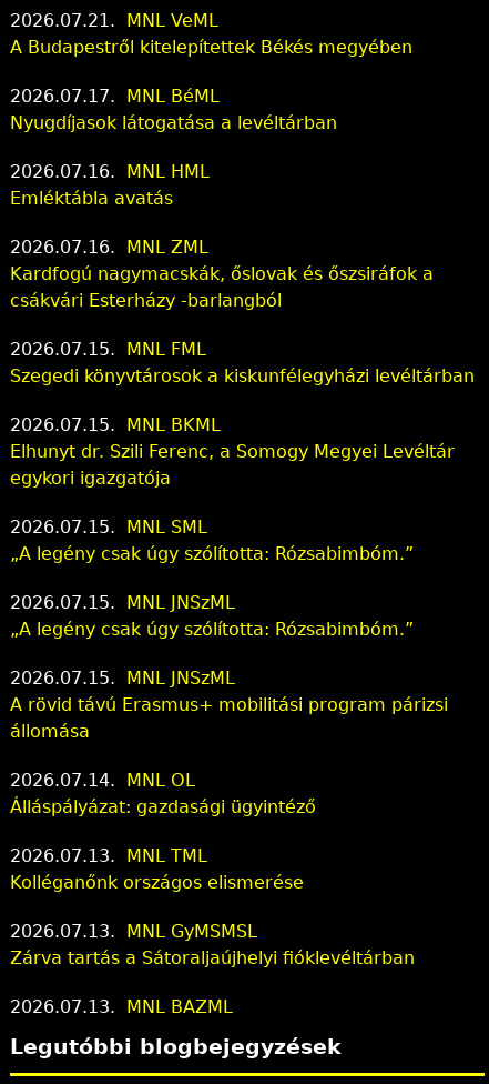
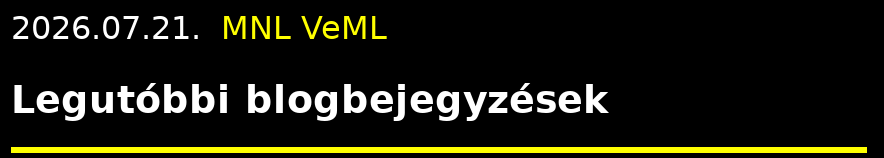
[10,37,475,1018] A Budapestről kitelepítettek Békés megyében | 2026.07.17. MNL BéML | Nyugdíjasok látogatása a levéltárban | 2026.07.16. MNL HML | Emléktábla avatás | 2026.07.16. MNL ZML | Kardfogú nagymacskák, őslovak és őszsiráfok a | csákvári Esterházy -barlangból | 2026.07.15. MNL FML | Szegedi könyvtárosok a kiskunfélegyházi levéltárban | 2026.07.15. MNL BKML | Elhunyt dr. Szili Ferenc, a Somogy Megyei Levéltár | egykori igazgatója | 2026.07.15. MNL SML | „A legény csak úgy szólította: Rózsabimbóm.” | 2026.07.15. MNL JNSzML | „A legény csak úgy szólította: Rózsabimbóm.” | 2026.07.15. MNL JNSzML | A rövid távú Erasmus+ mobilitási program párizsi | állomása | 2026.07.14. MNL OL | Álláspályázat: gazdasági ügyintéző | 2026.07.13. MNL TML | Kolléganőnk országos elismerése | 2026.07.13. MNL GyMSMSL | Zárva tartás a Sátoraljaújhelyi fióklevéltárban | 2026.07.13. MNL BAZML -> none

